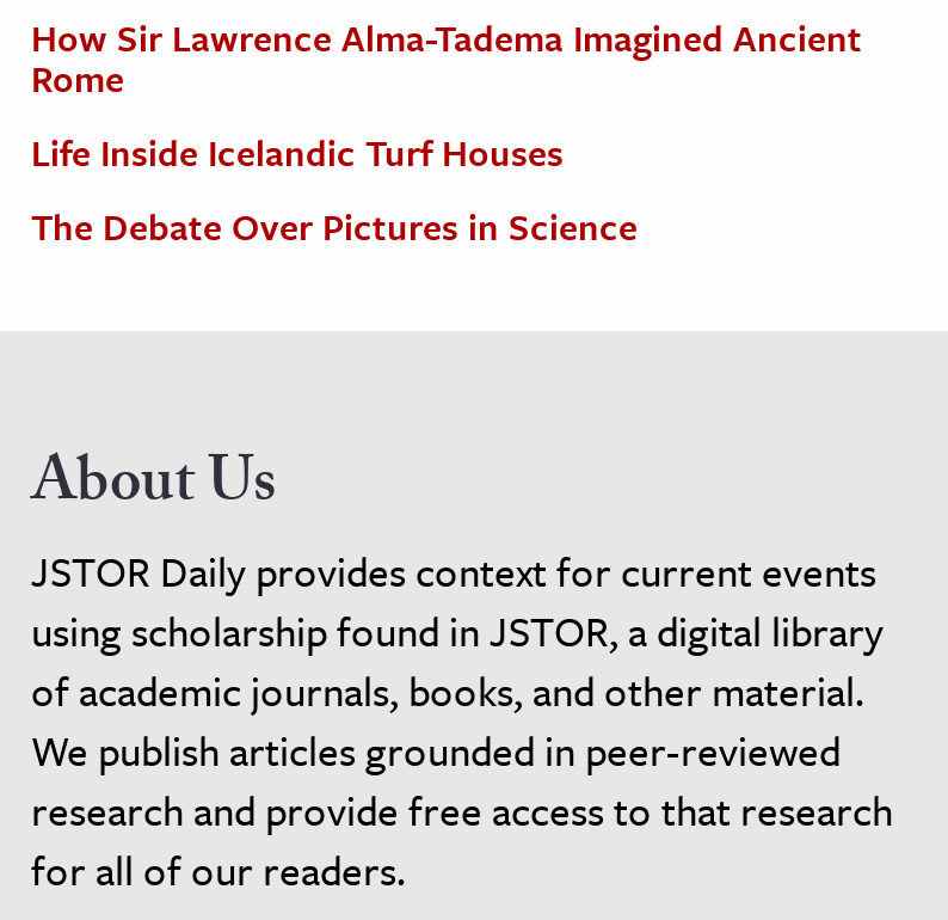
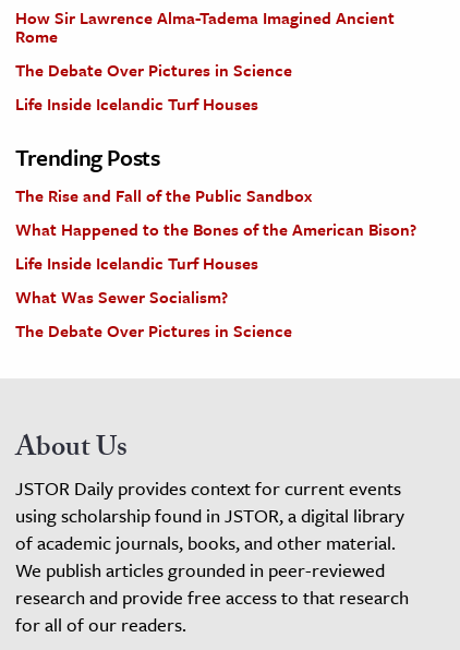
none -> [15,58,292,82] The Debate Over Pictures in Science
none -> [15,141,416,309] Trending Posts | The Rise and Fall of the Public Sandbox | What Happened to the Bones of the American Bison? | Life Inside Icelandic Turf Houses | What Was Sewer Socialism?

